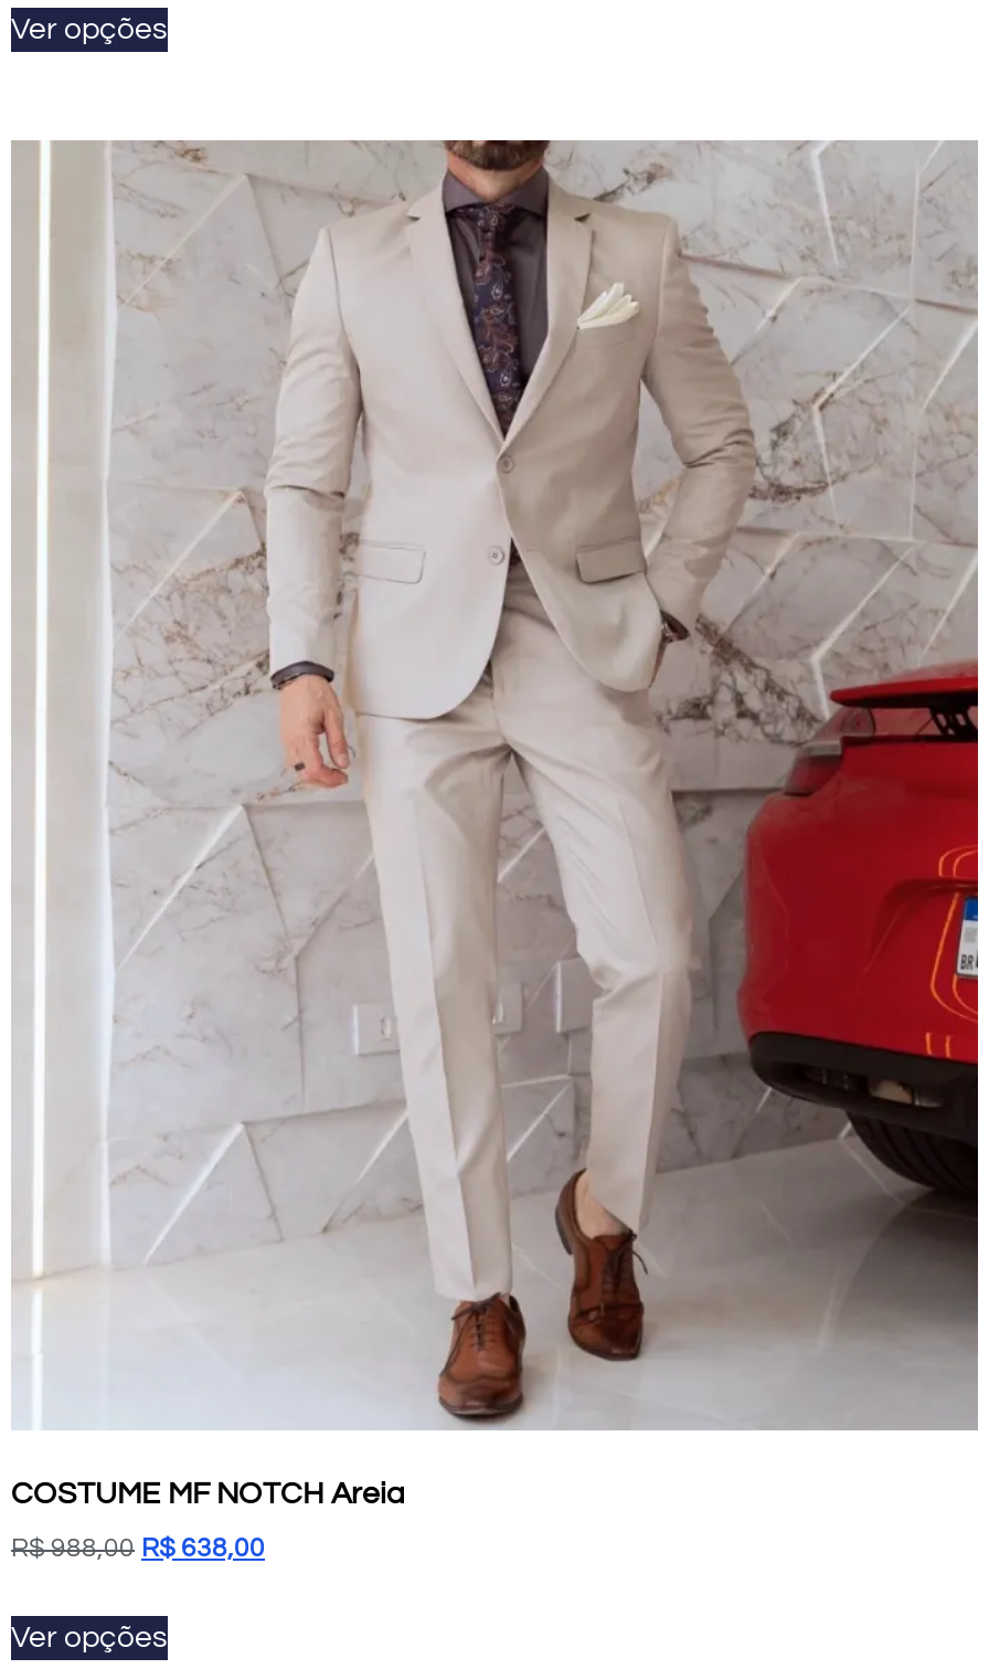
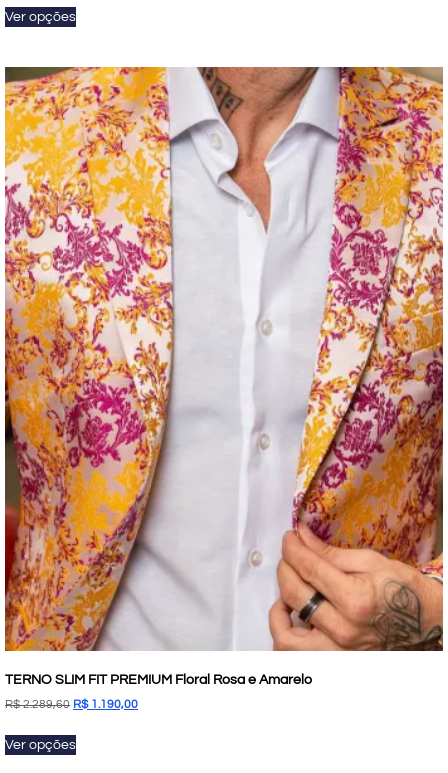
[11,138,980,1510] [image] | COSTUME MF NOTCH Areia -> [4,66,444,687] [image] | TERNO SLIM FIT PREMIUM Floral Rosa e Amarelo
[11,1534,265,1563] R$988,00 R$638,00 -> [5,698,138,711] R$2.289,60 R$1.190,00

